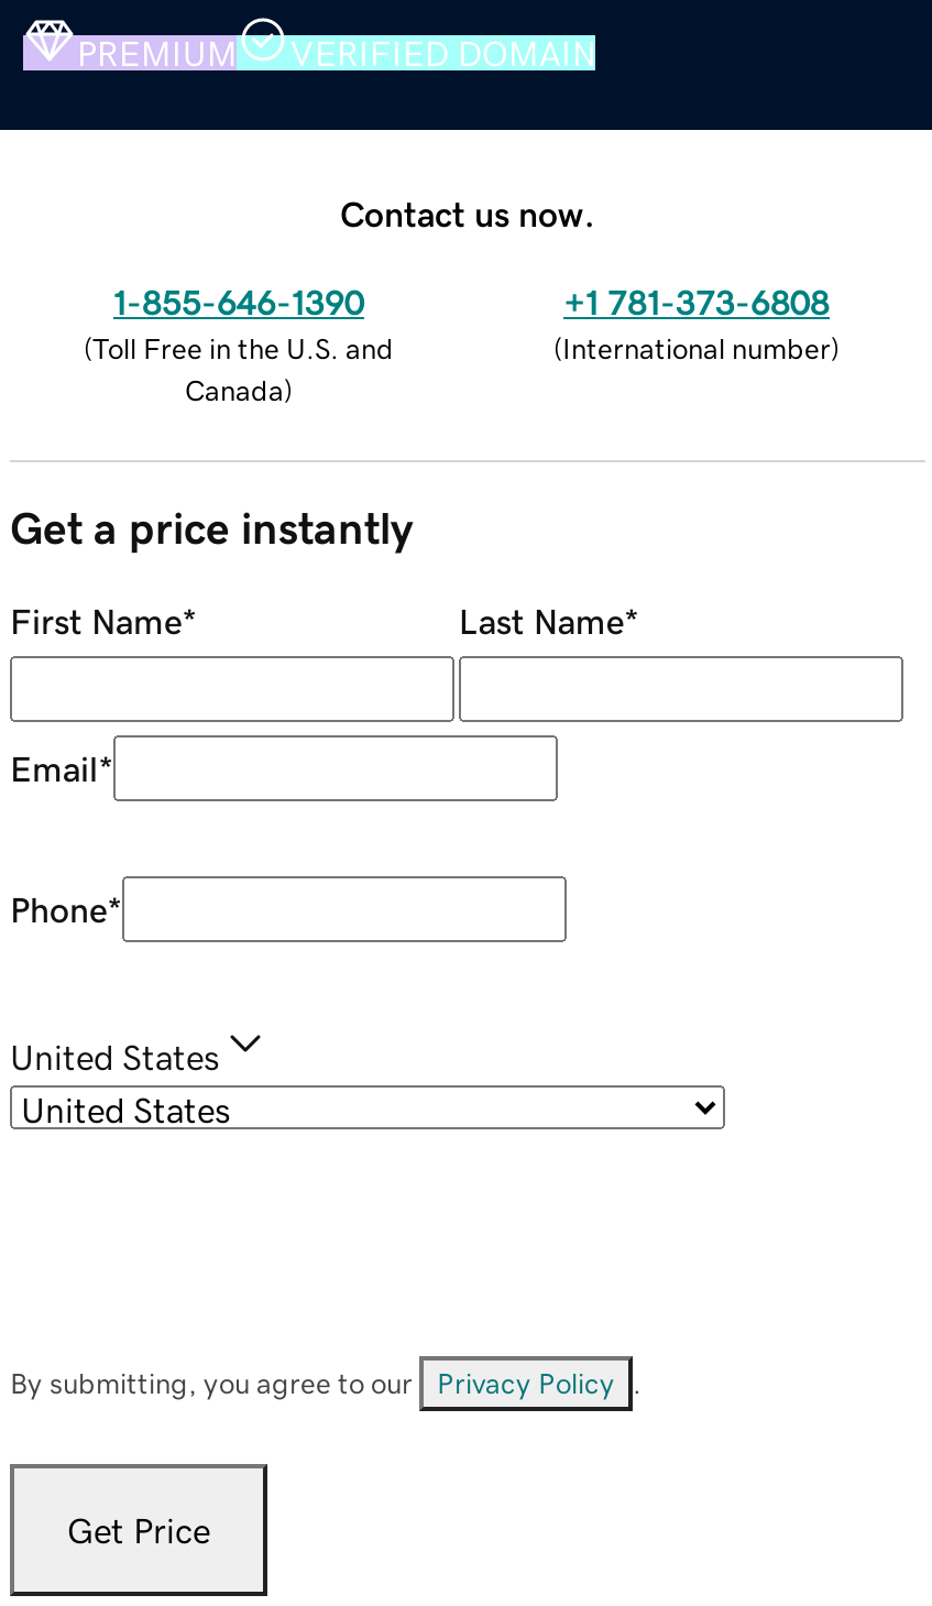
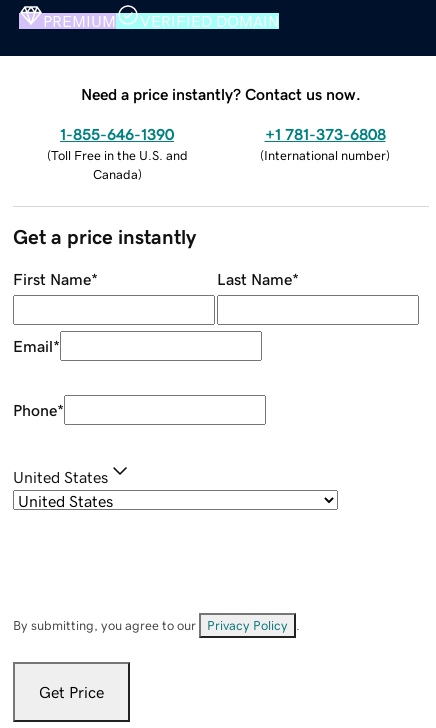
[340,195,595,230] Contact us now. -> [81,86,361,102] Need a price instantly? Contact us now.

